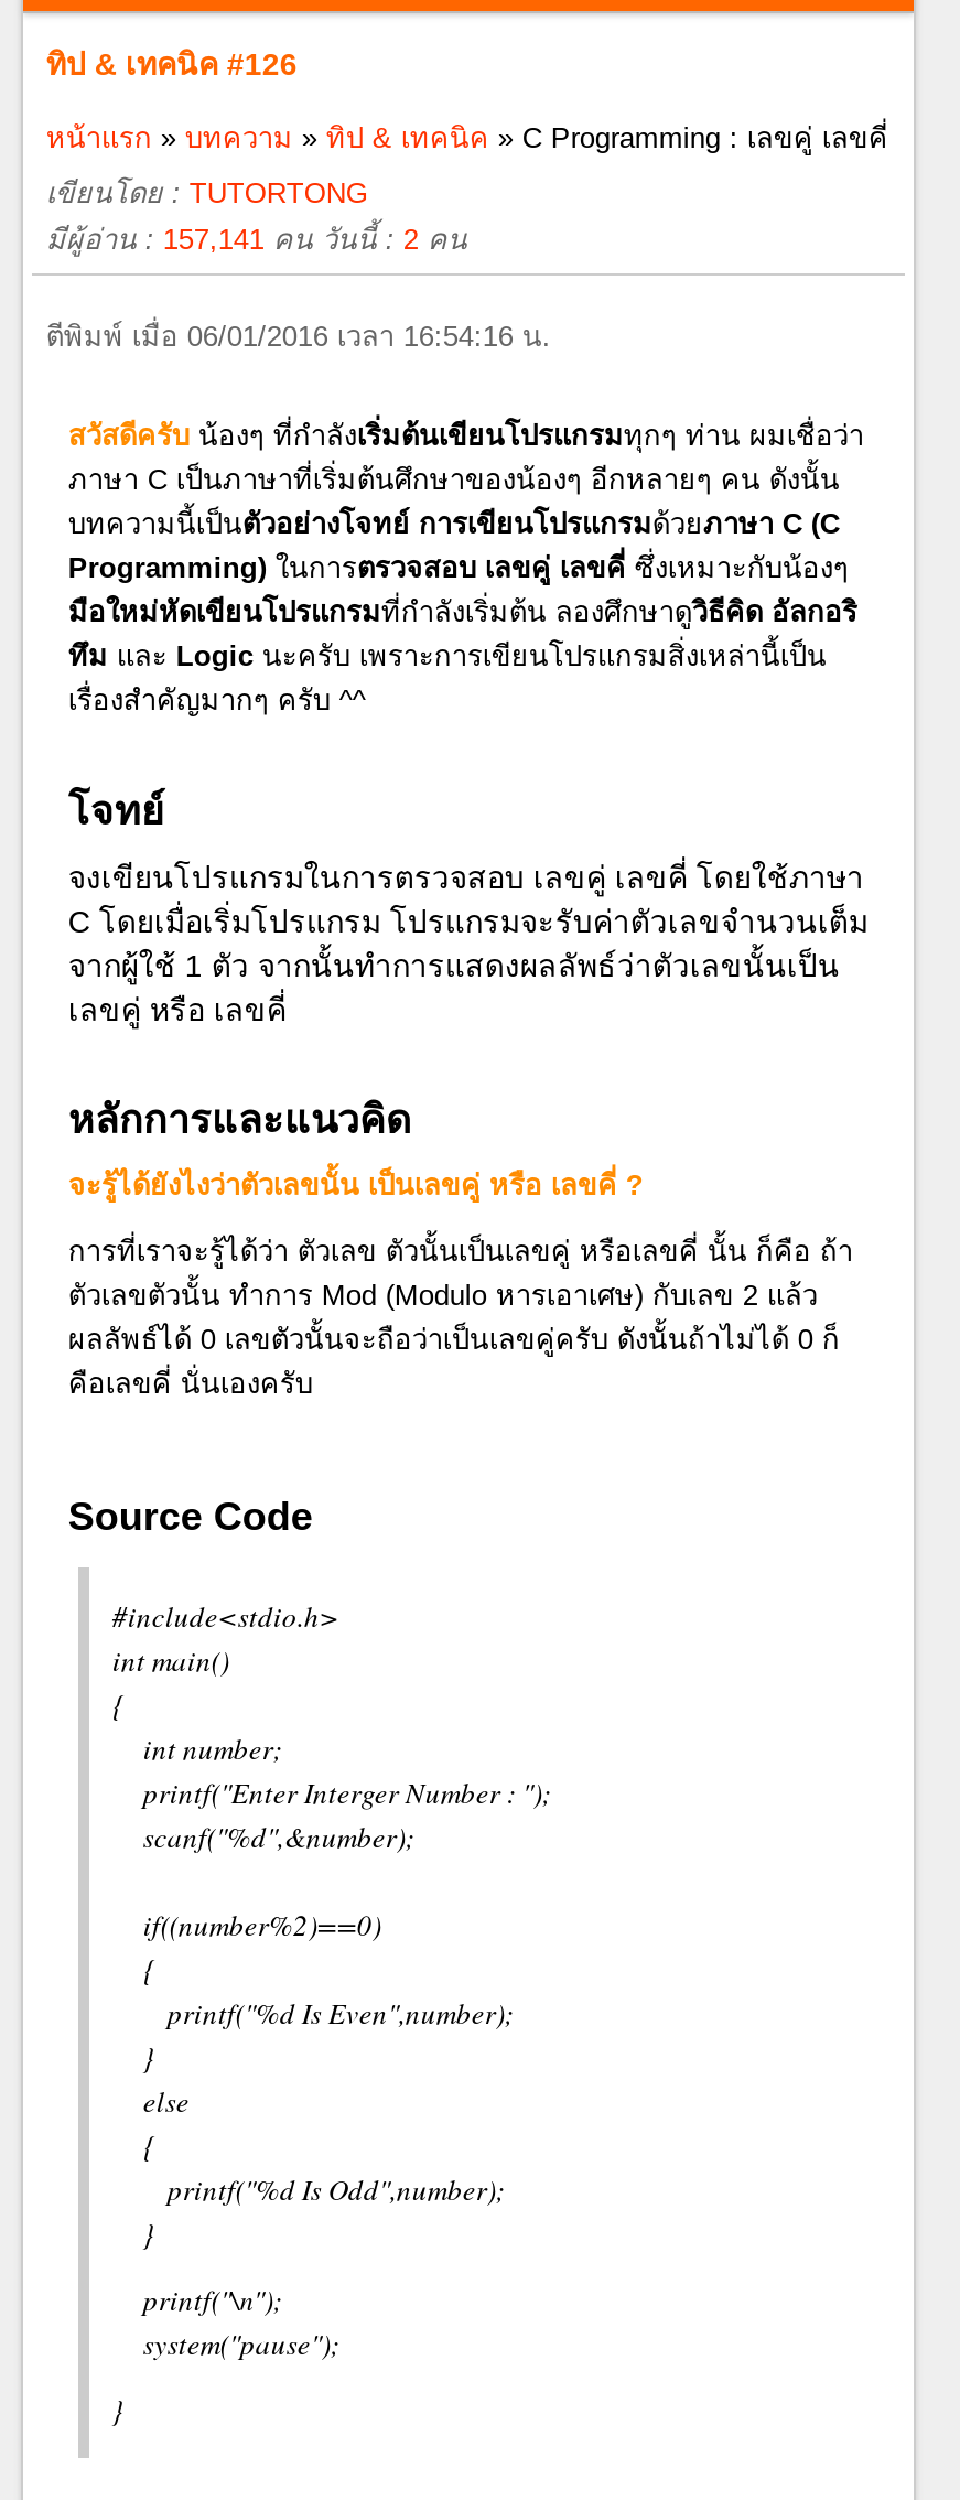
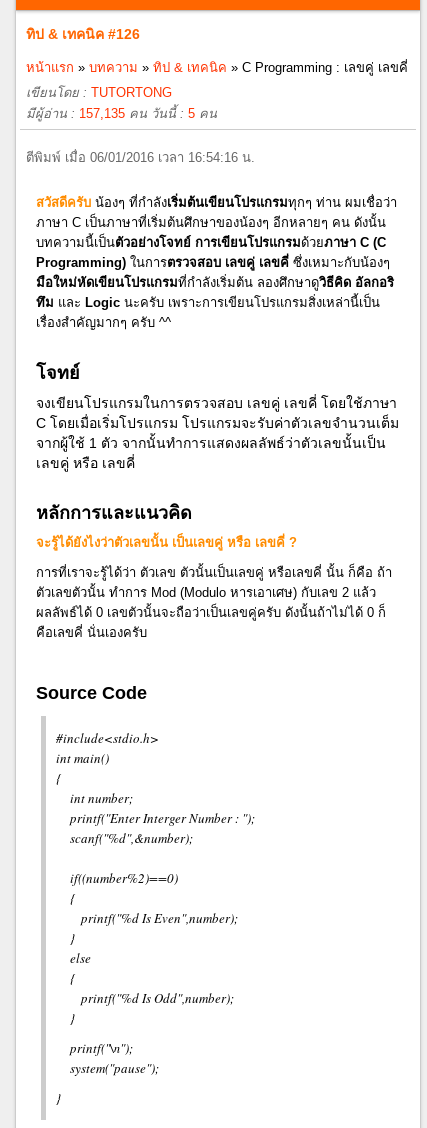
[46,223,467,256] มีผู้อ่าน : 157,141 คน วันนี้ : 2 คน -> [26,106,217,121] มีผู้อ่าน : 157,135 คน วันนี้ : 5 คน

